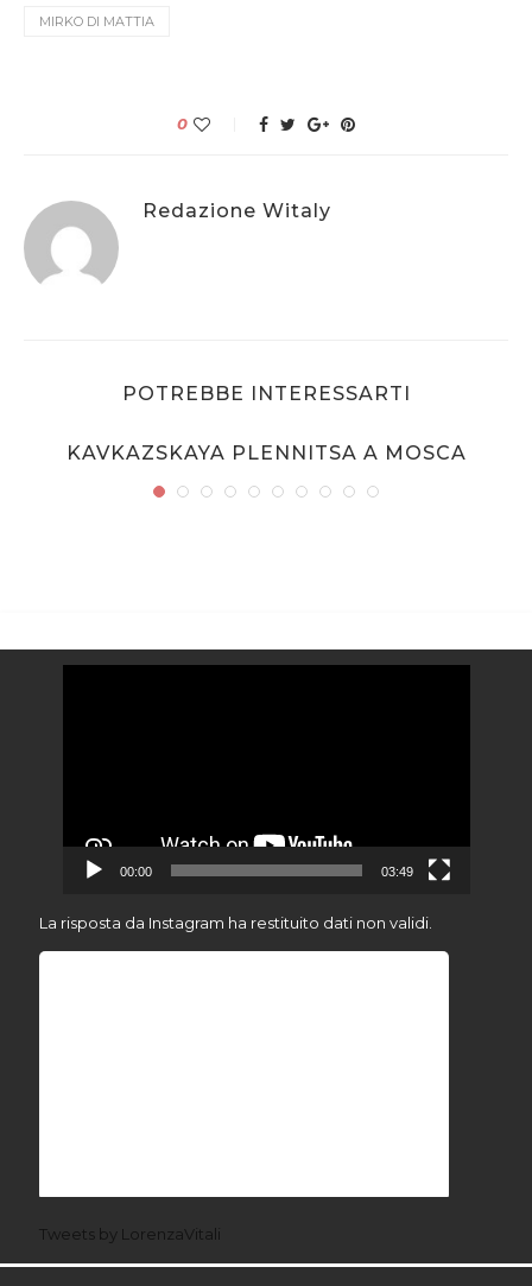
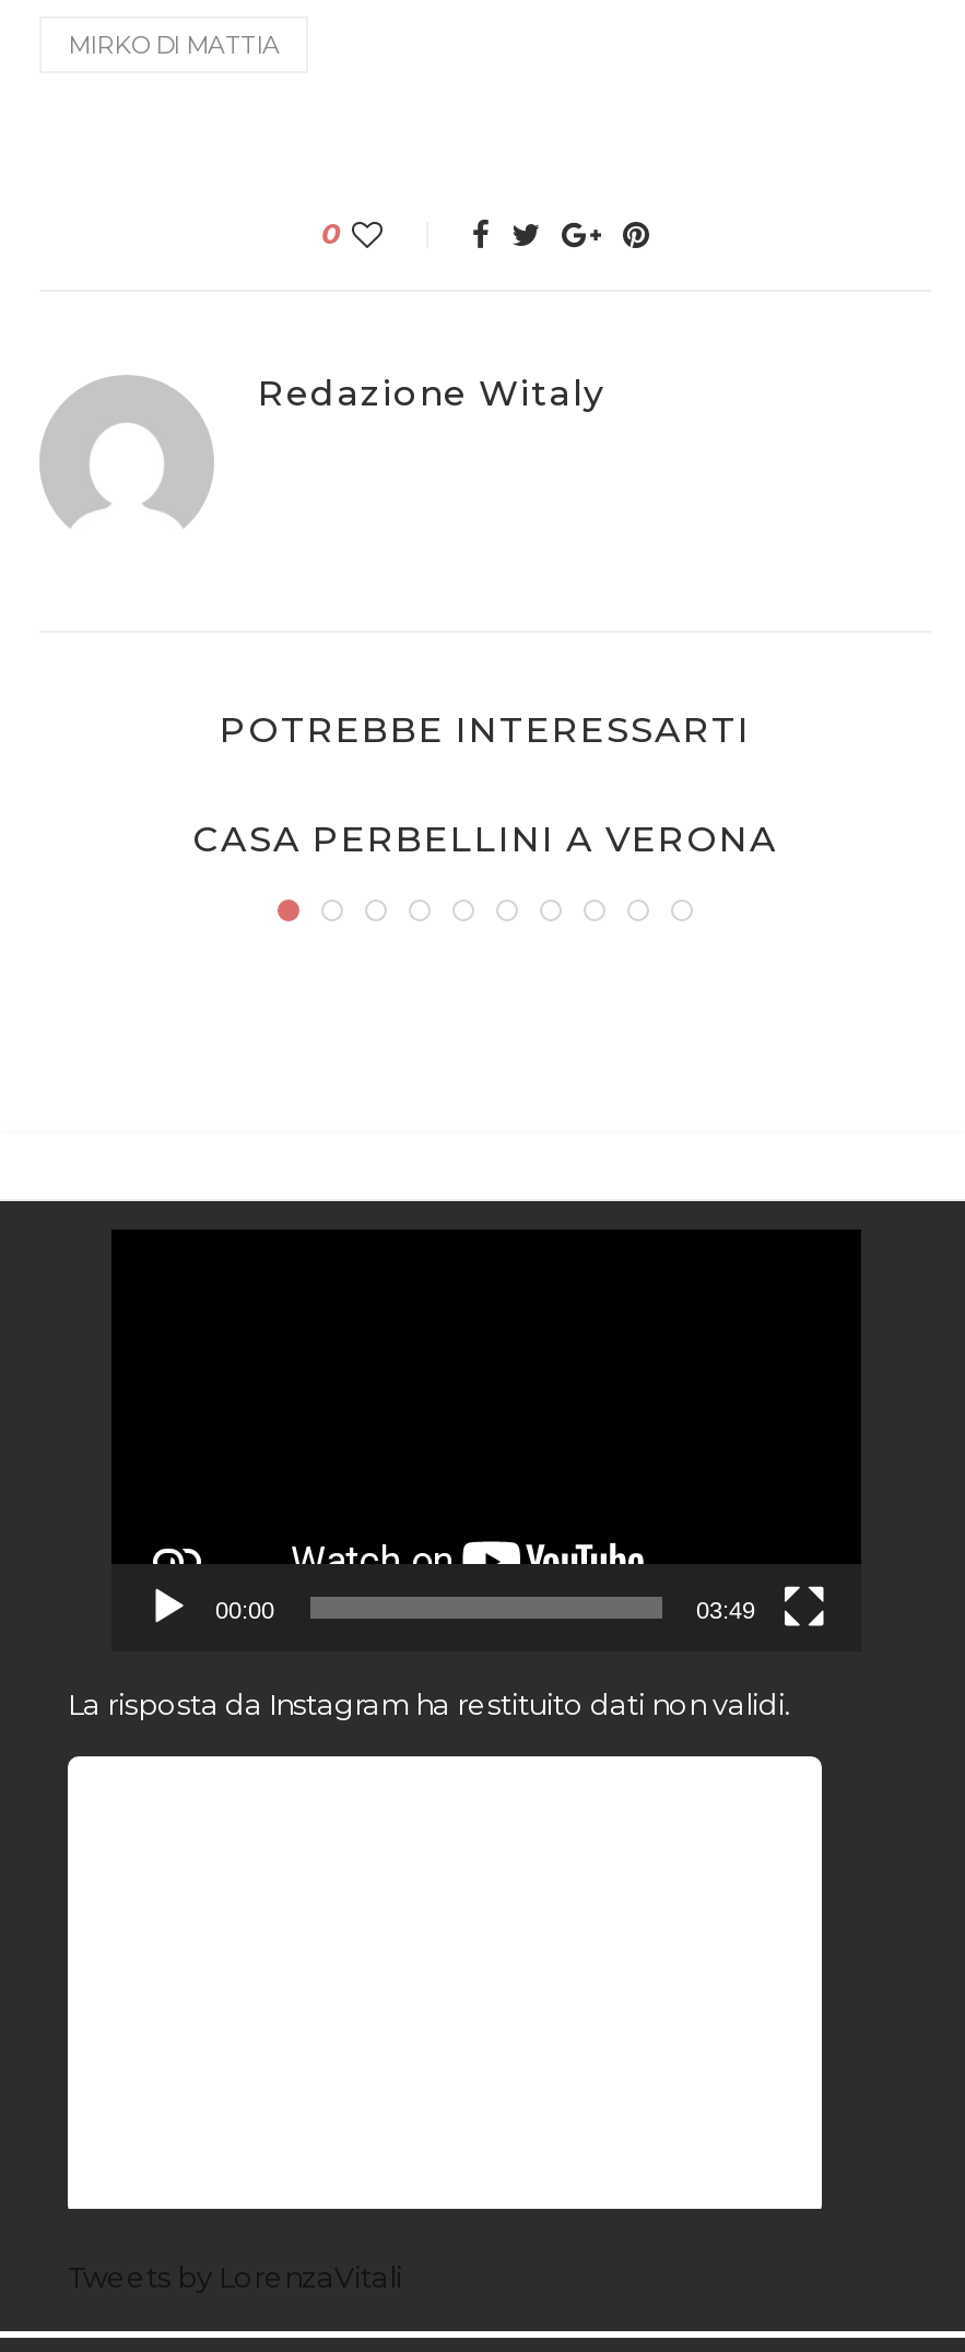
[66,442,466,464] KAVKAZSKAYA PLENNITSA A MOSCA -> [192,819,778,860] CASA PERBELLINI A VERONA

